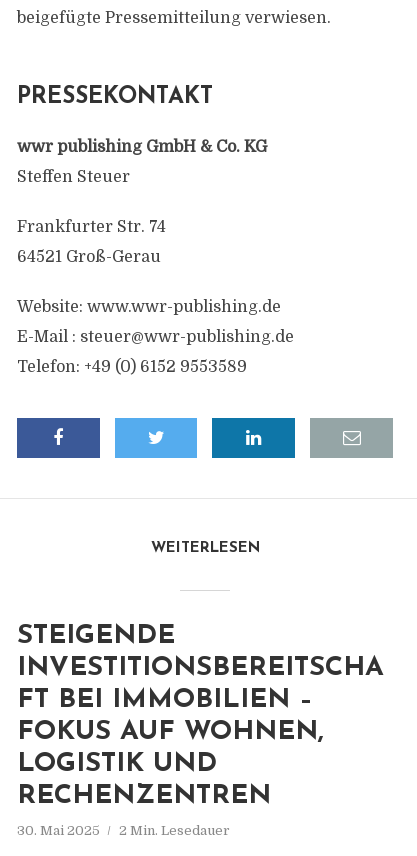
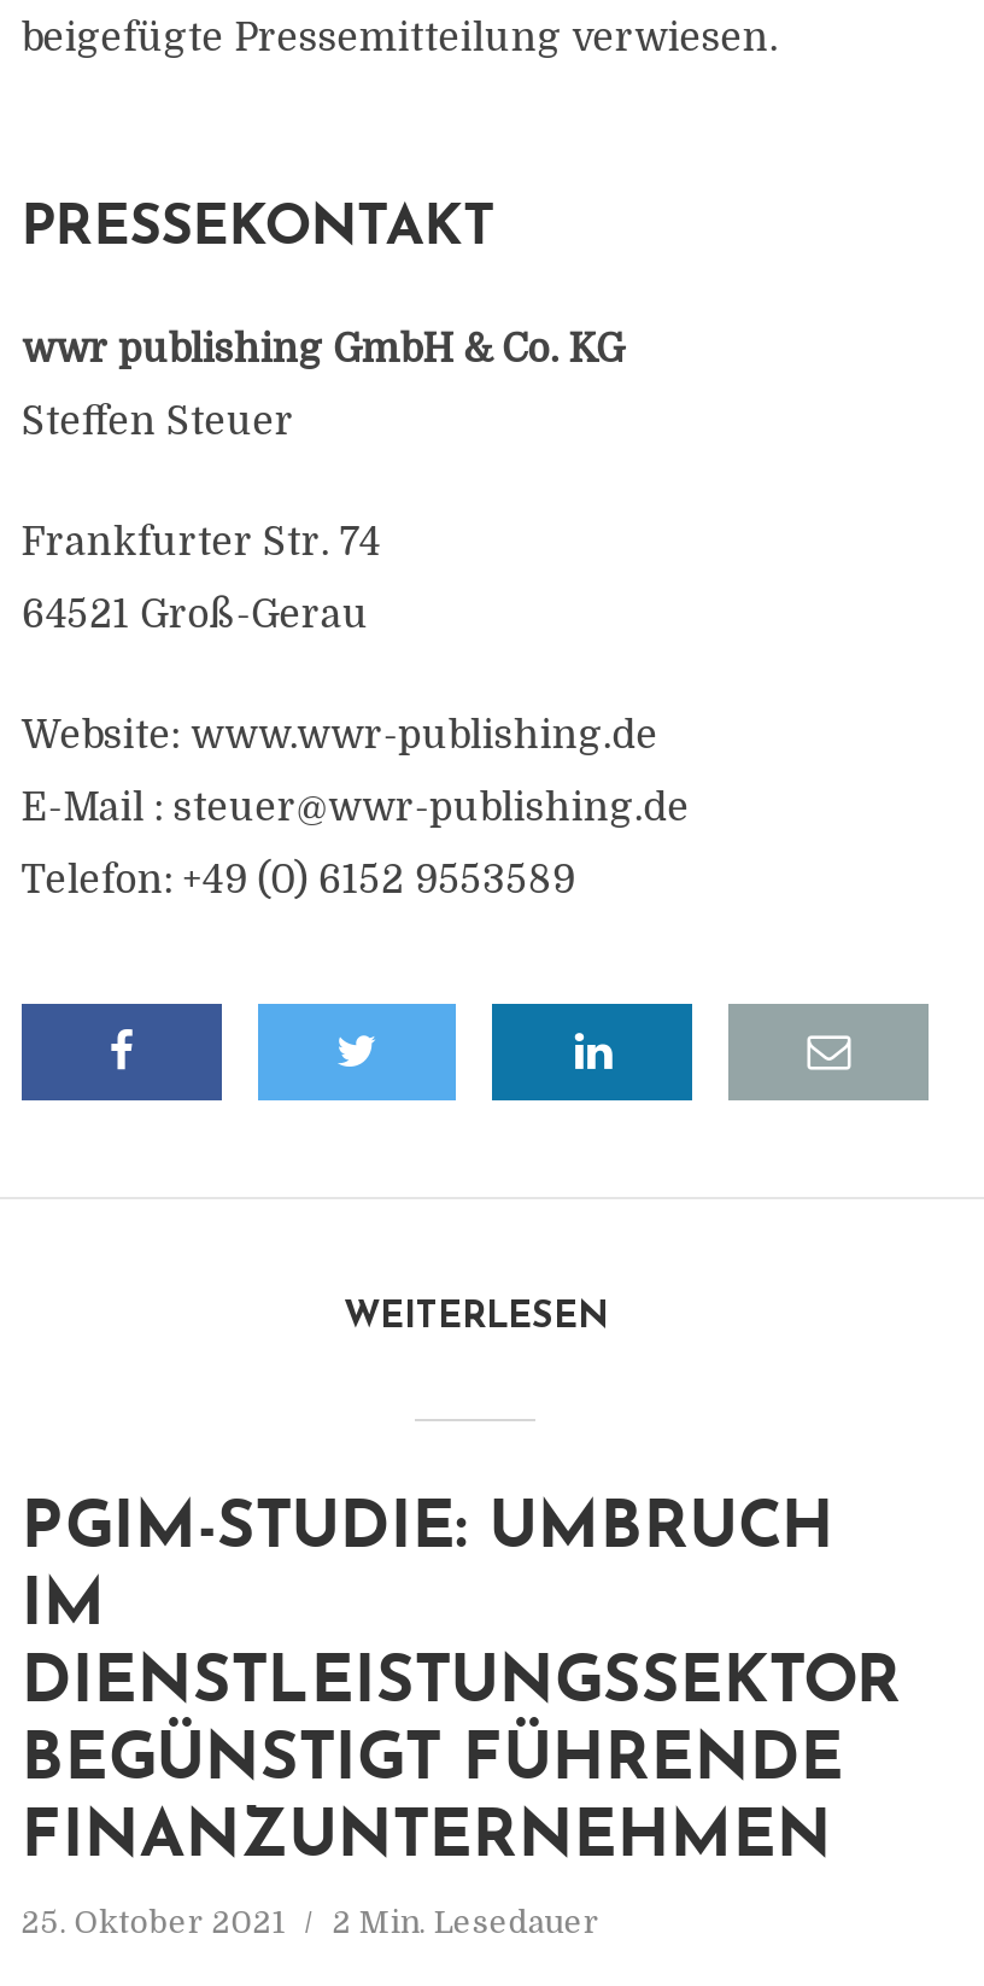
[17,623,384,810] STEIGENDE | INVESTITIONSBEREITSCHA | FT BEI IMMOBILIEN – | FOKUS AUF WOHNEN, | LOGISTIK UND | RECHENZENTREN -> [21,1498,902,1872] PGIM-STUDIE: UMBRUCH | IM | DIENSTLEISTUNGSSEKTOR | BEGÜNSTIGT FÜHRENDE | FINANZUNTERNEHMEN
[17,823,230,838] 30. Mai 2025 2 Min. Lesedauer -> [21,1903,600,1939] 25. Oktober 2021 2 Min. Lesedauer

